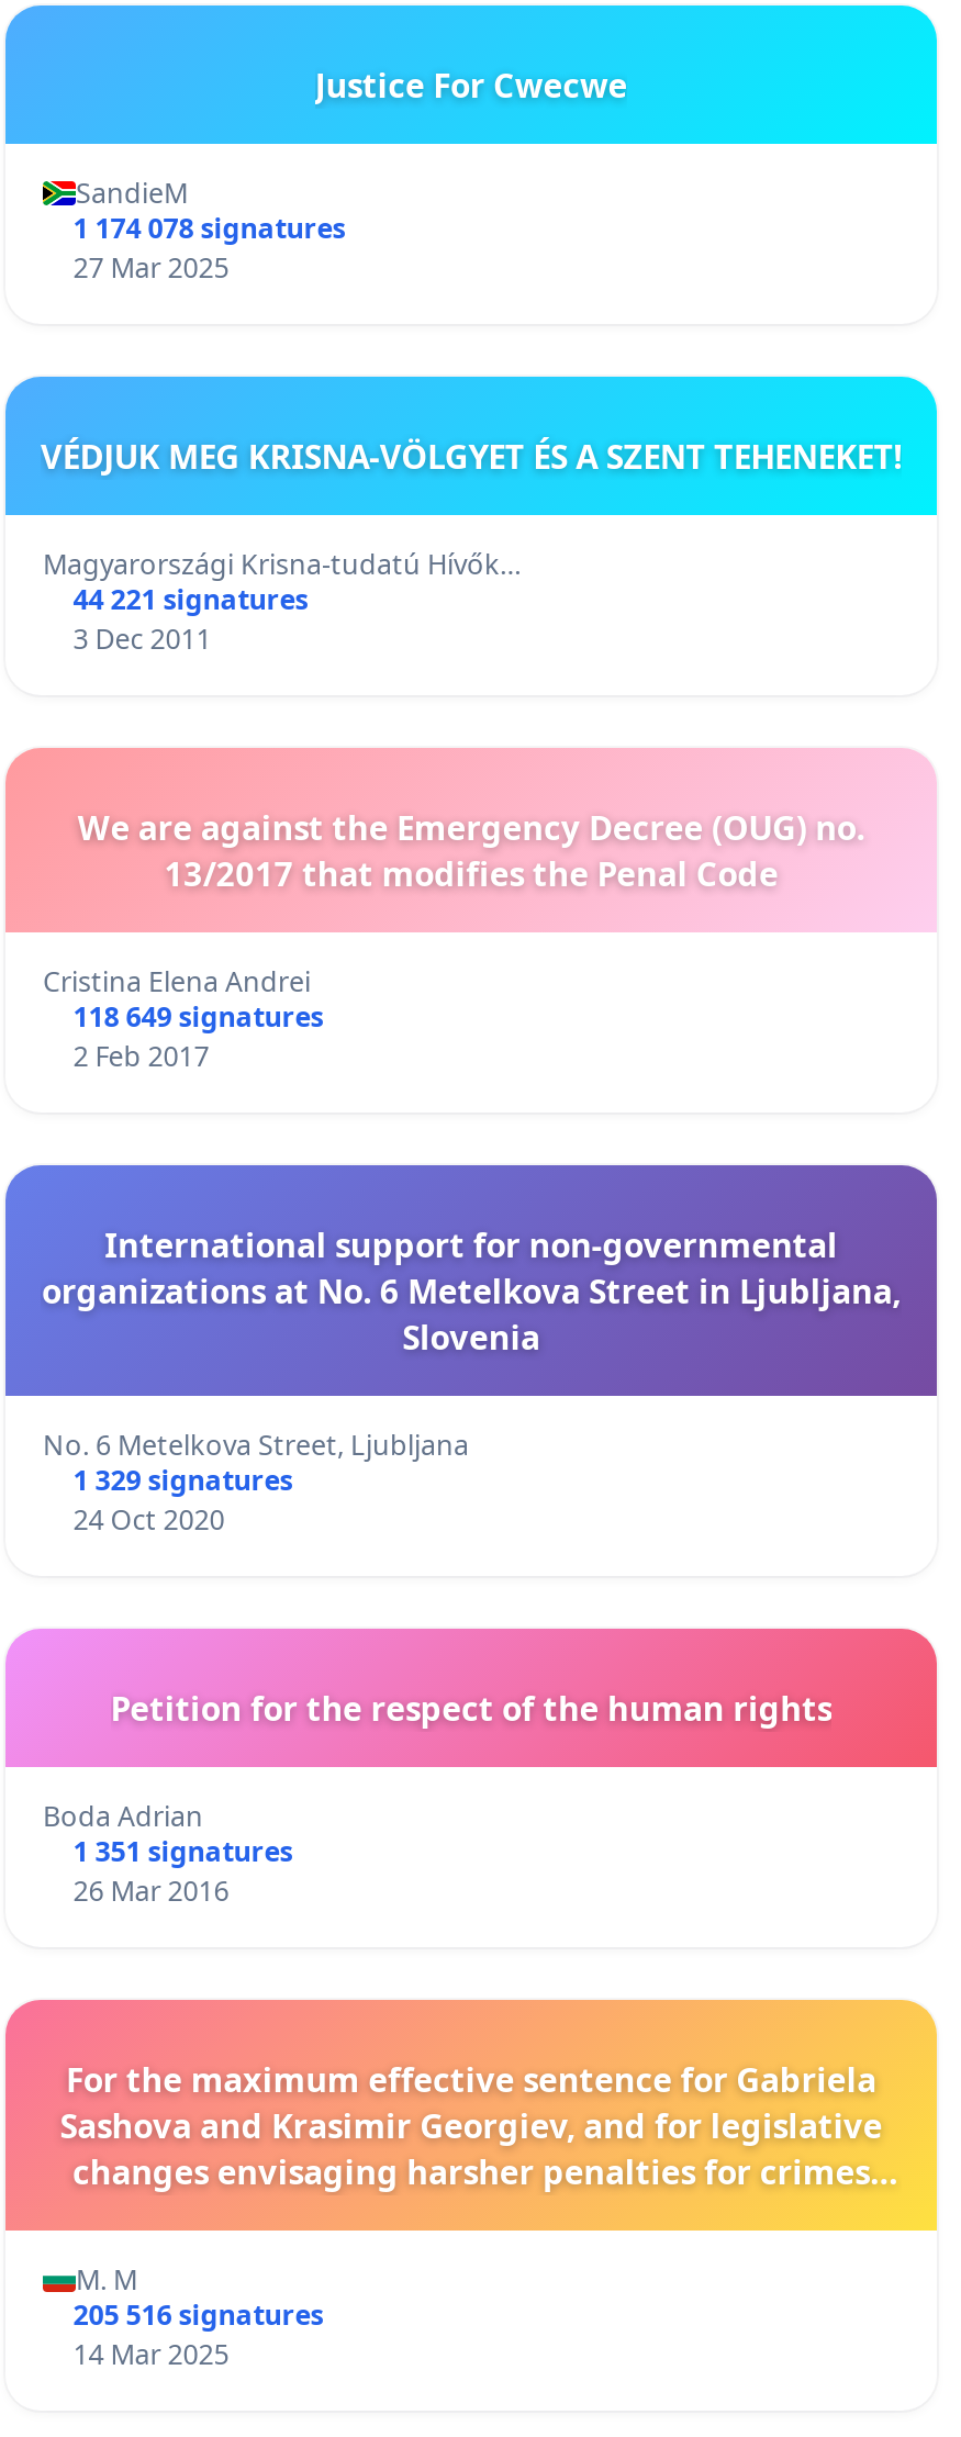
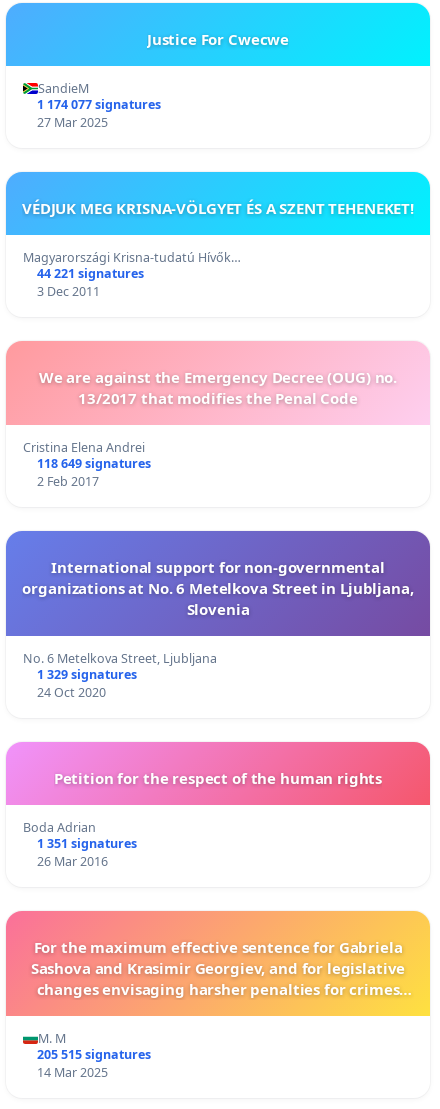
[73,210,346,247] 1 174 078 signatures -> [37,96,161,113] 1 174 077 signatures
[73,2296,324,2334] 205 516 signatures -> [37,1046,151,1063] 205 515 signatures

